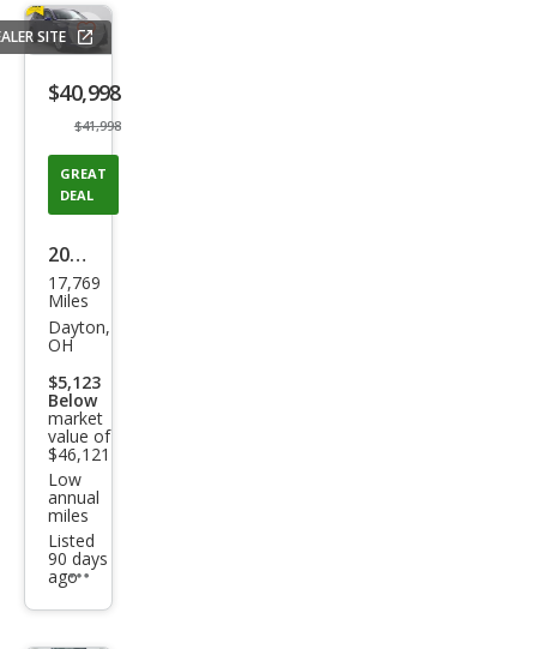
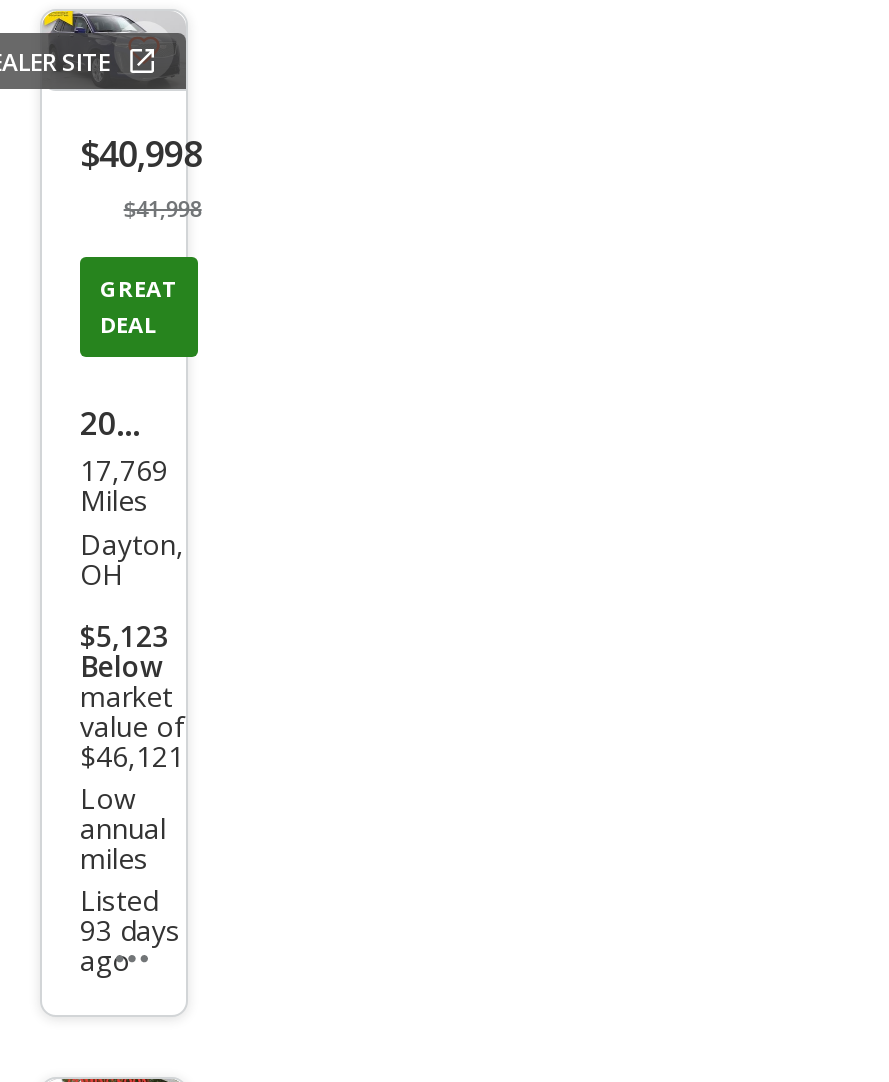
[48,547,108,570] 90 days -> [80,912,180,950] 93 days

